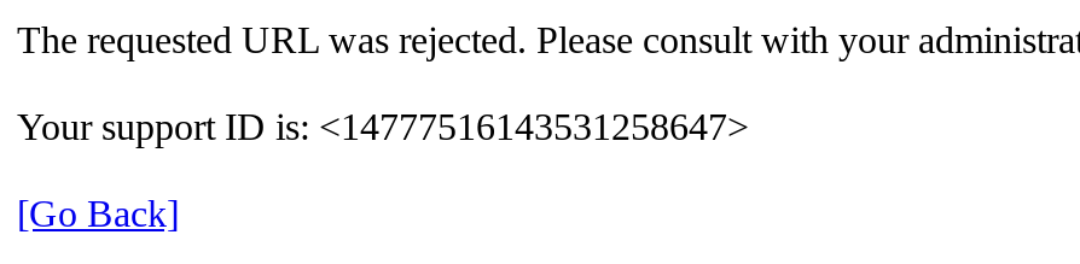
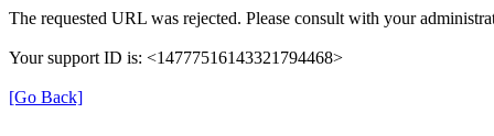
[17,106,749,147] Your support ID is: <14777516143531258647> -> [9,48,343,67] Your support ID is: <14777516143321794468>

